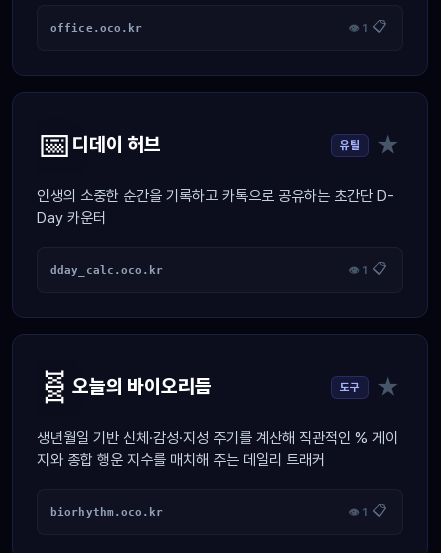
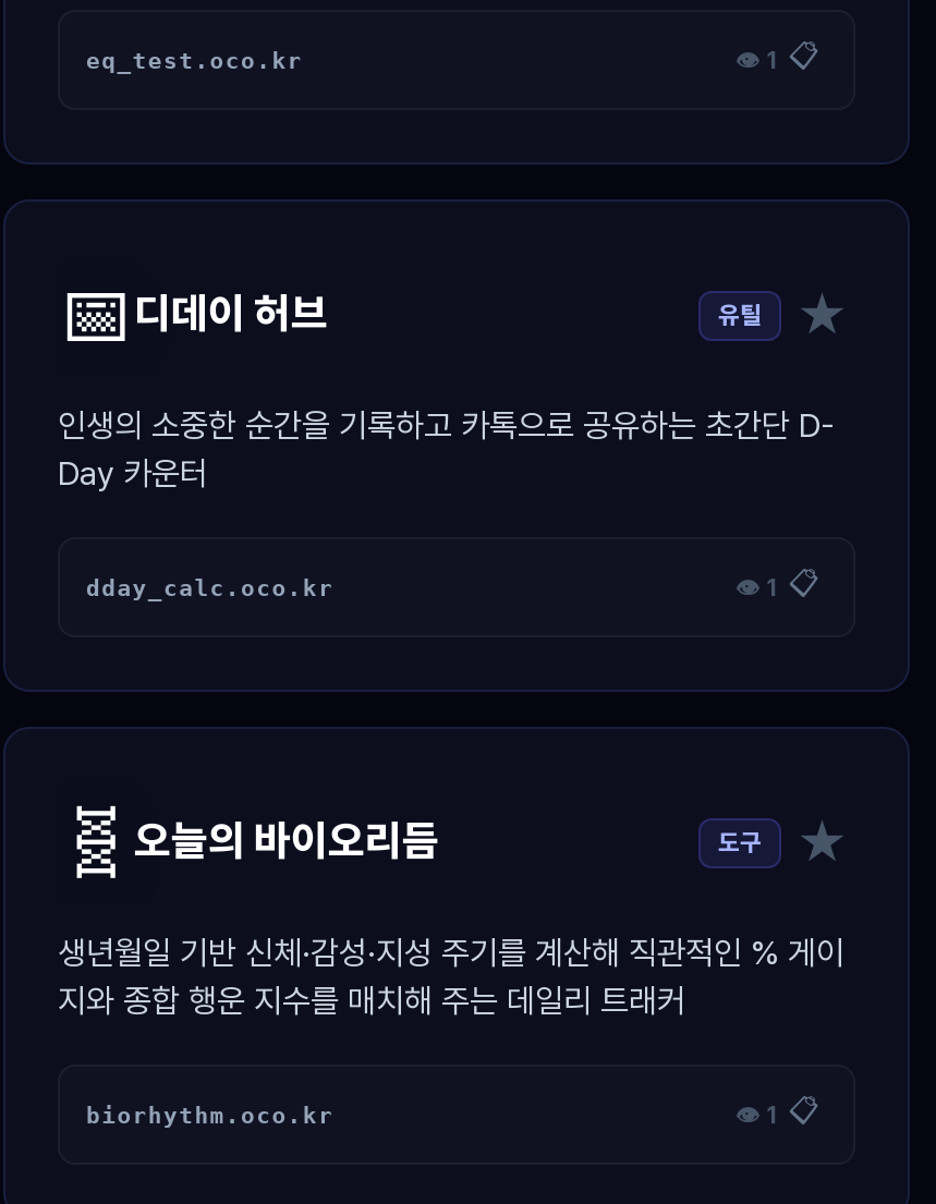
[50,21,142,34] office.oco.kr -> [86,46,303,74] eq_test.oco.kr

